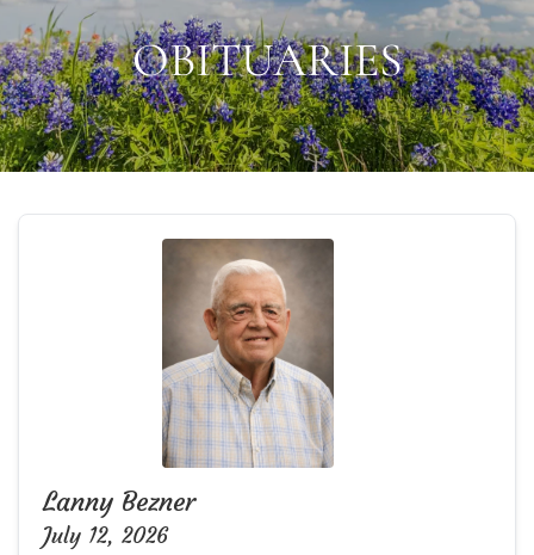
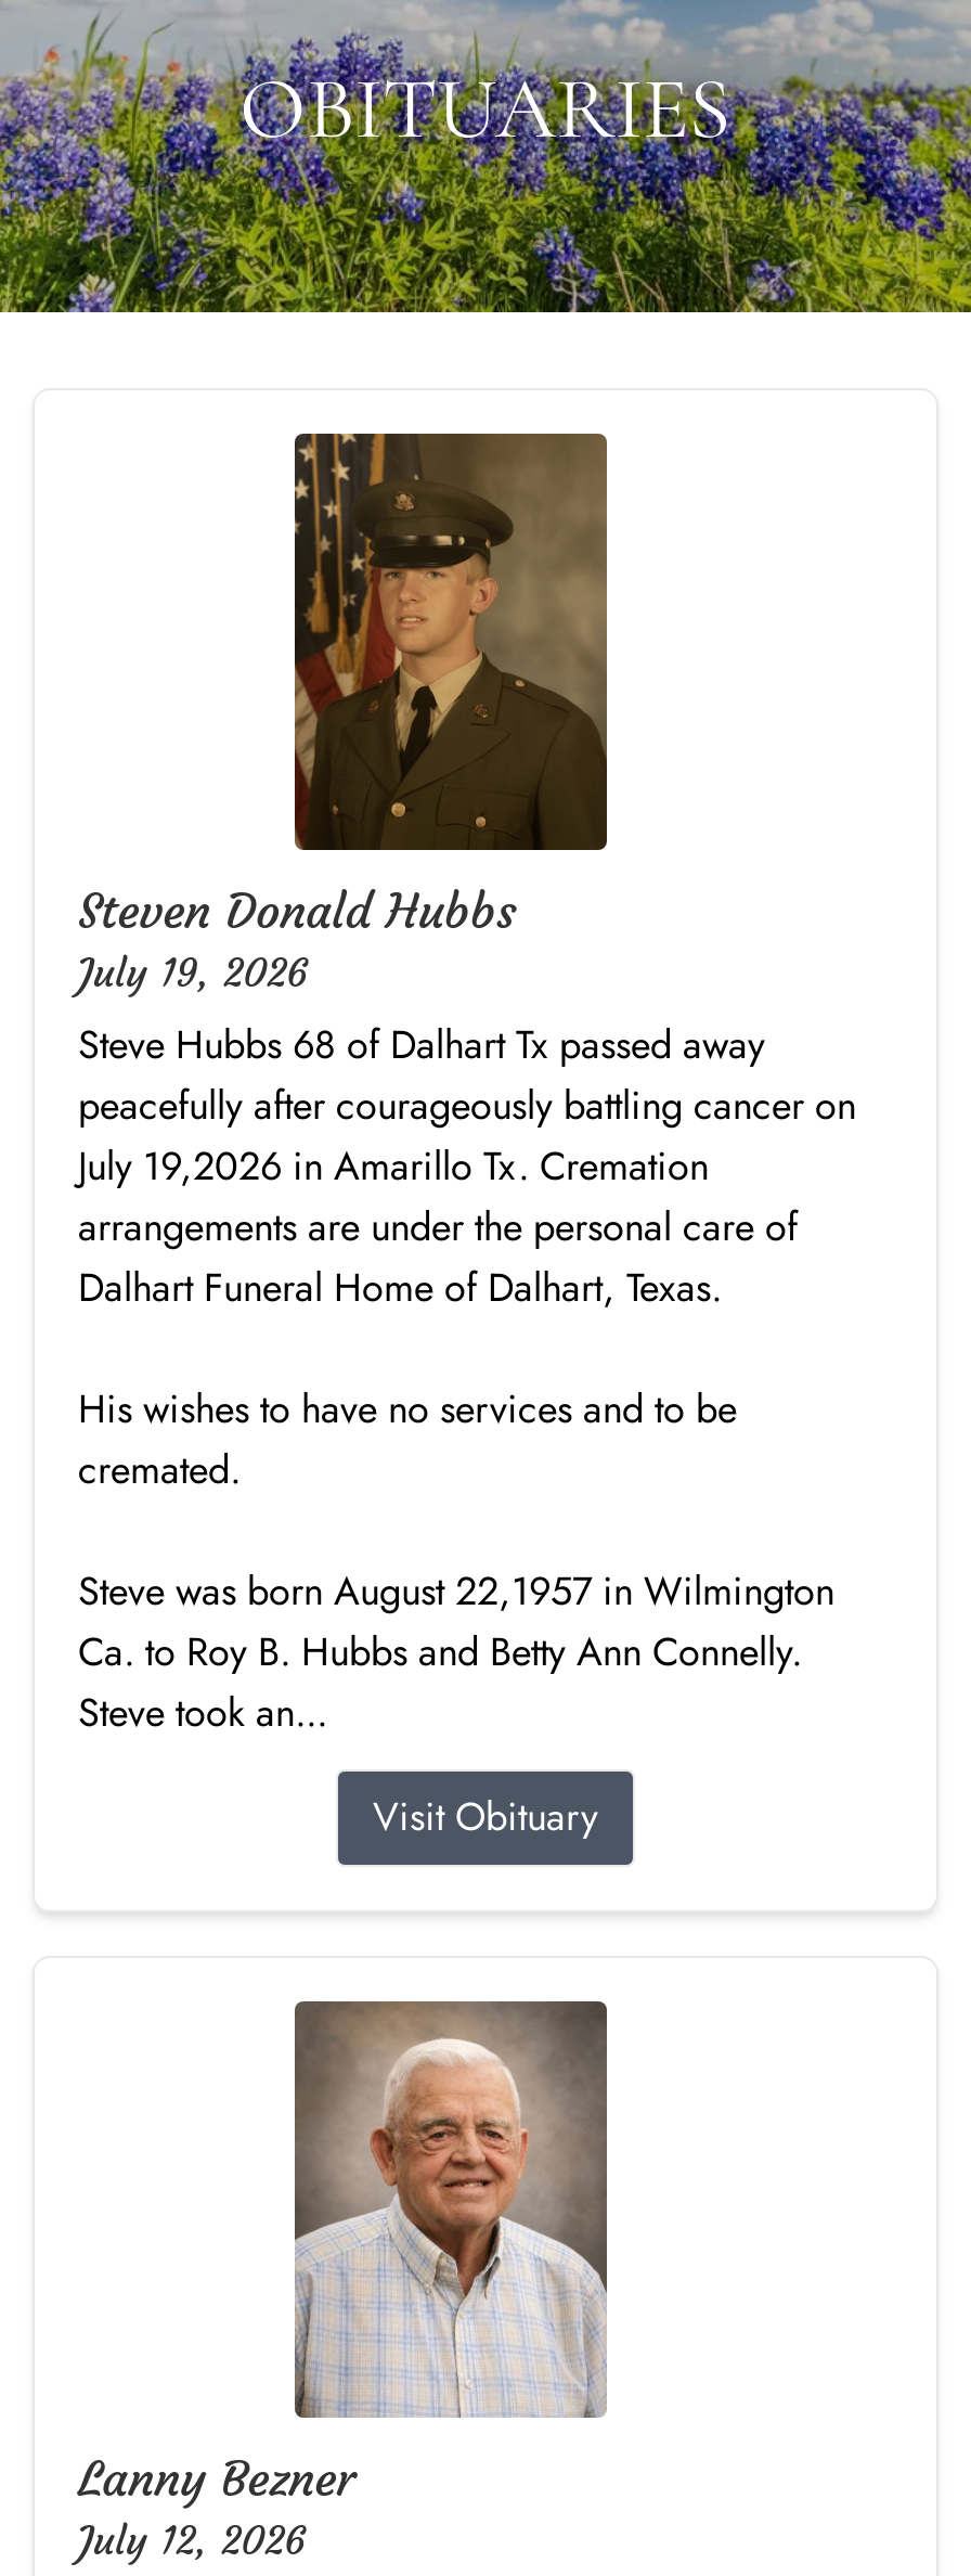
none -> [78,434,856,1845] [image] | Steven Donald Hubbs | July 19, 2026 | Steve Hubbs 68 of Dalhart Tx passed away | peacefully after courageously battling cancer on | July 19,2026 in Amarillo Tx. Cremation | arrangements are under the personal care of | Dalhart Funeral Home of Dalhart, Texas. | His wishes to have no services and to be | cremated. | Steve was born August 22,1957 in Wilmington | Ca. to Roy B. Hubbs and Betty Ann Connelly. | Steve took an... | Visit Obituary

